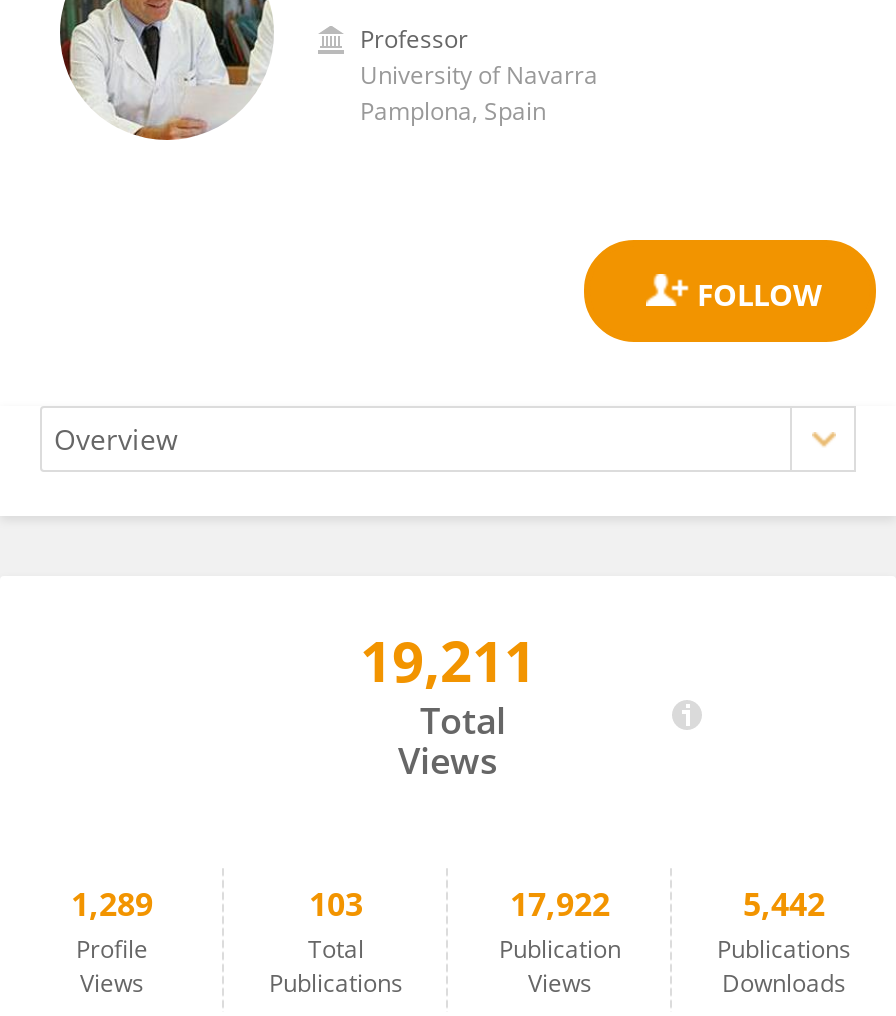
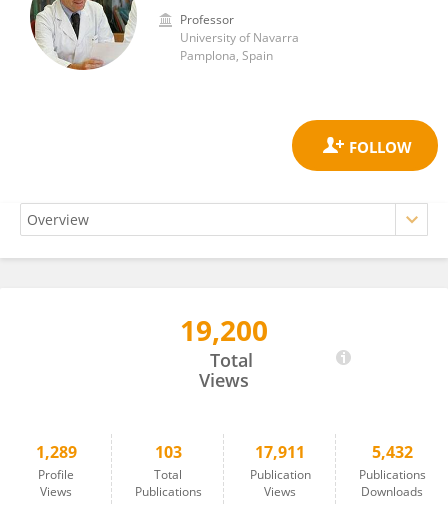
[360,622,536,698] 19,211 -> [180,311,268,349] 19,200
[510,882,610,926] 17,922 -> [255,441,305,463] 17,911
[743,882,825,926] 5,442 -> [371,441,412,463] 5,432

